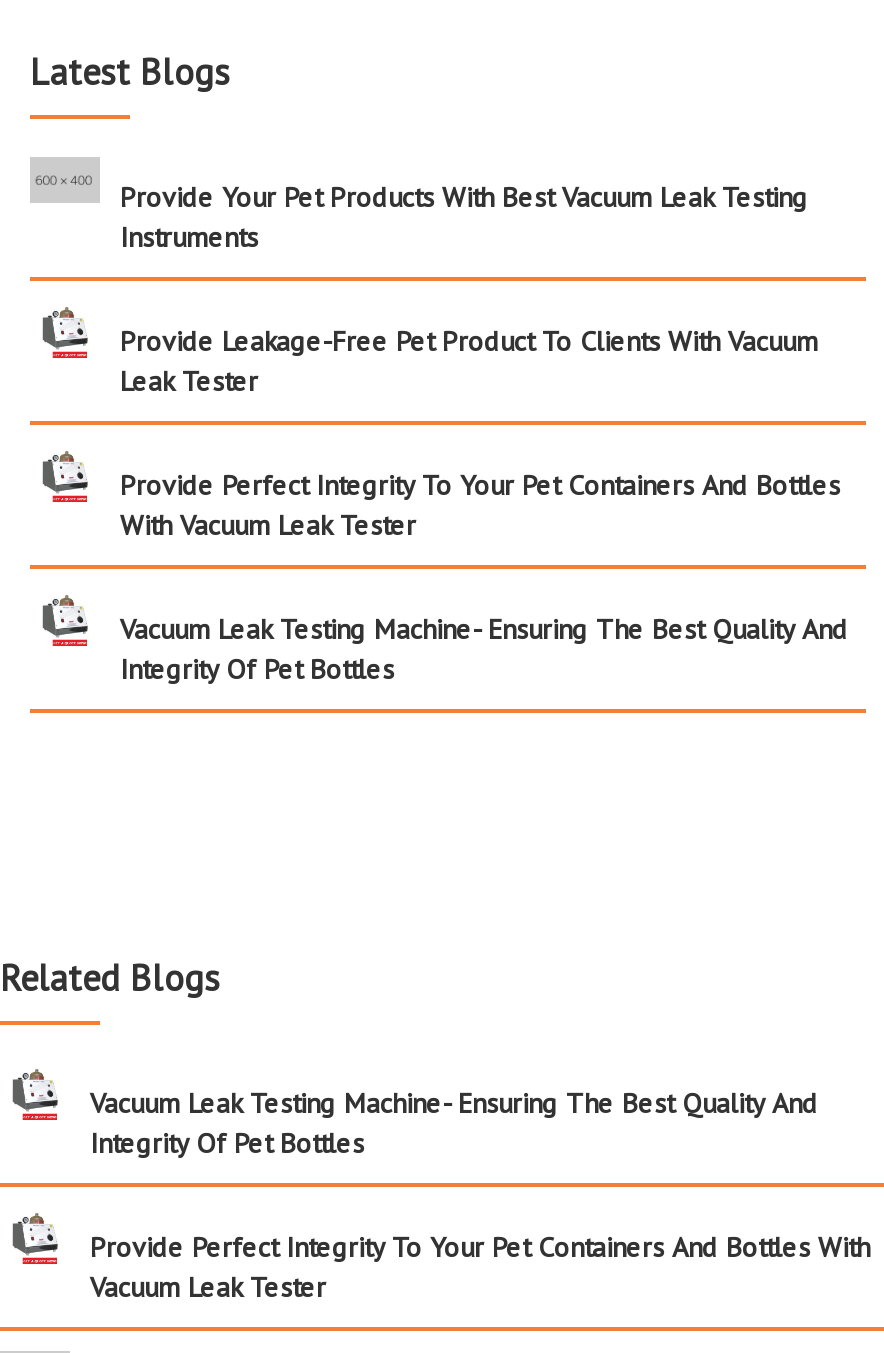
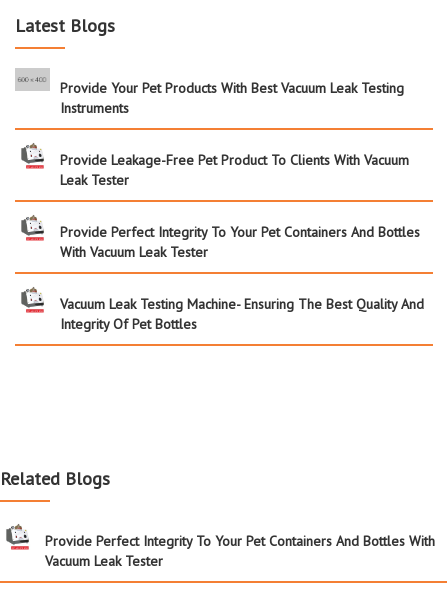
[90,1085,818,1161] Vacuum Leak Testing Machine- Ensuring The Best Quality And | Integrity Of Pet Bottles -> none

